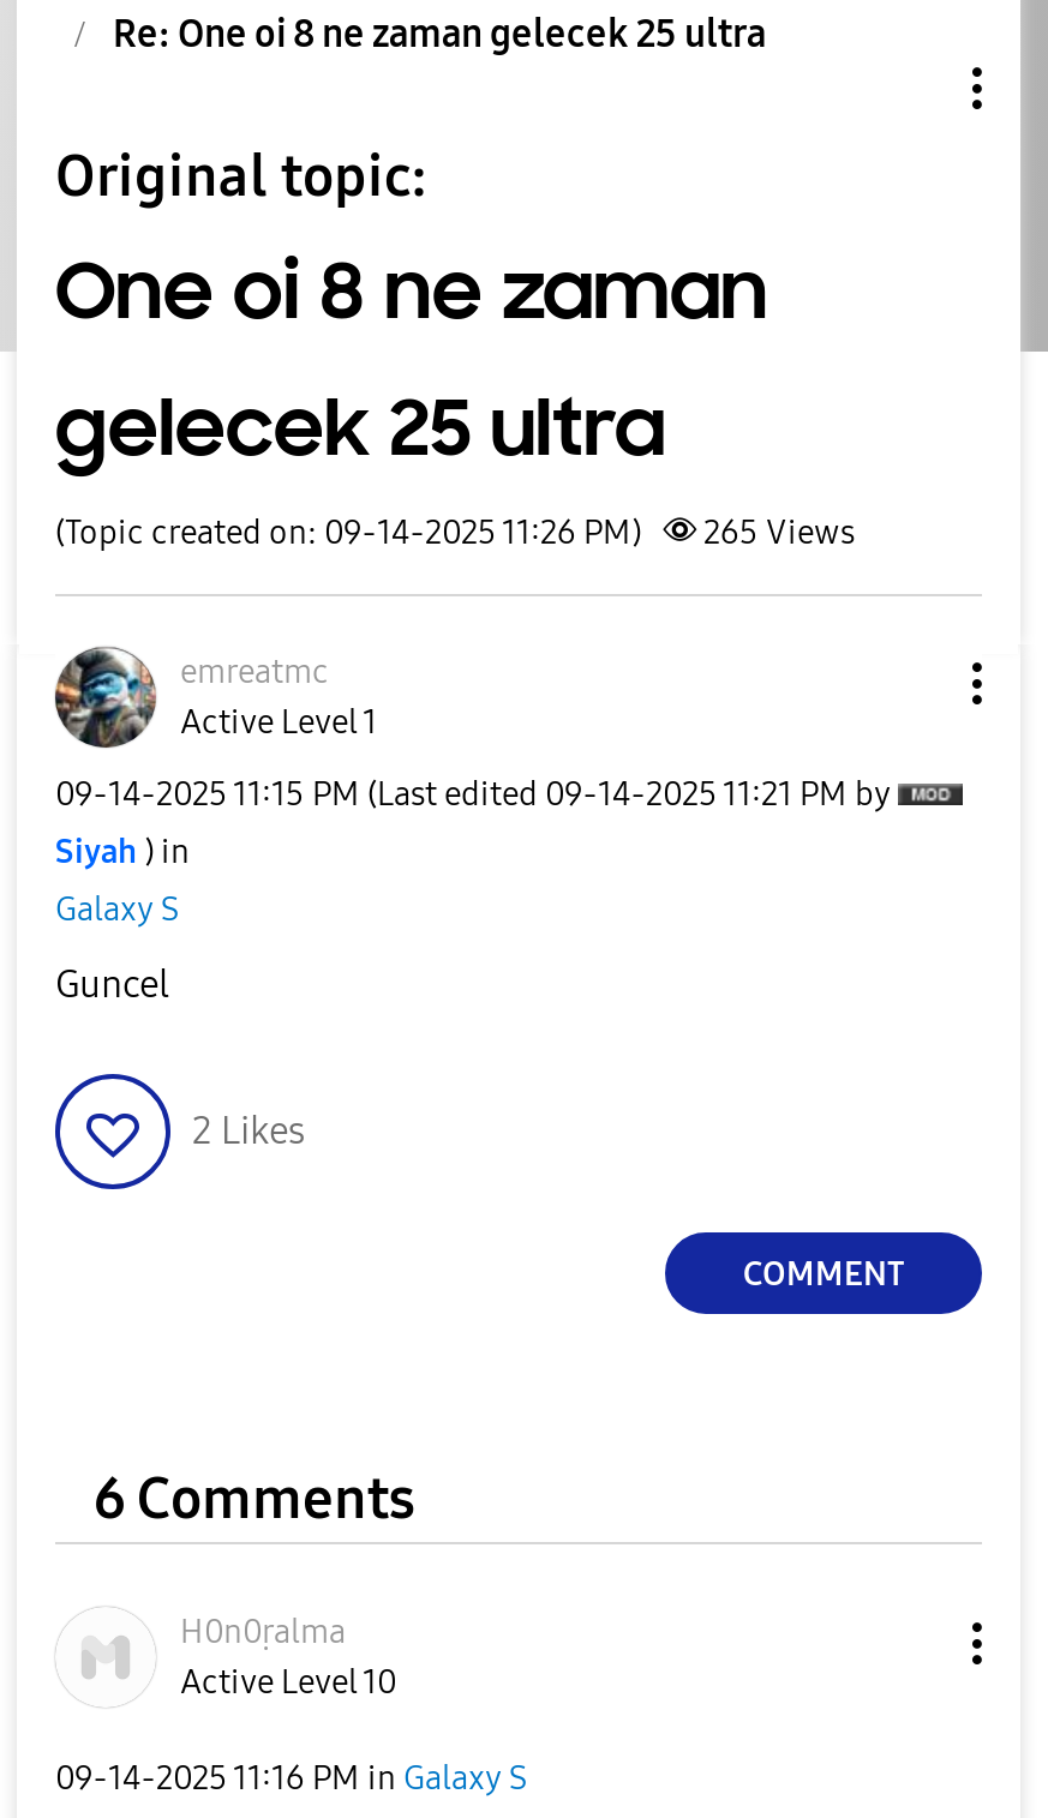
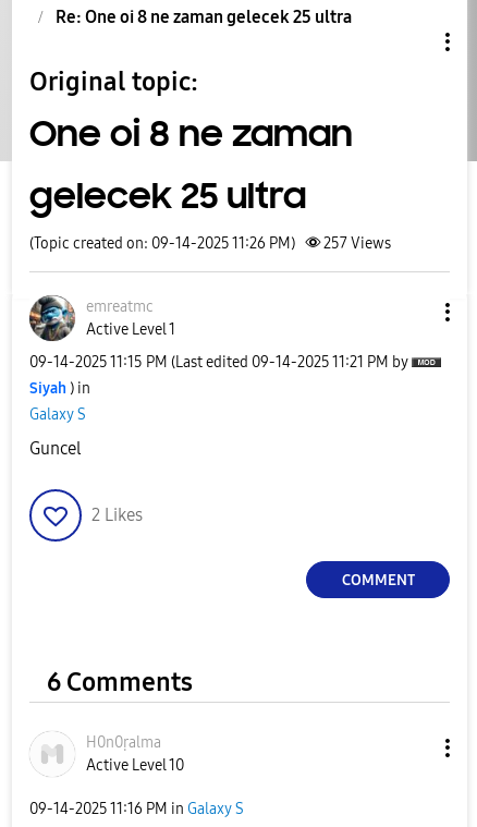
[55,512,855,553] (Topic created on: 09-14-2025 11:26 PM) 265 Views -> [29,234,391,253] (Topic created on: 09-14-2025 11:26 PM) 257 Views

